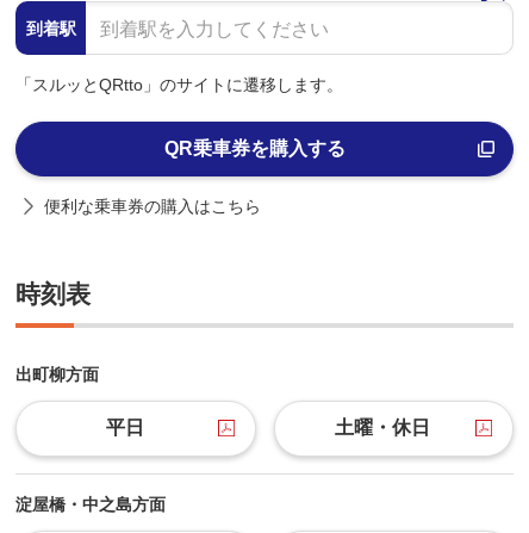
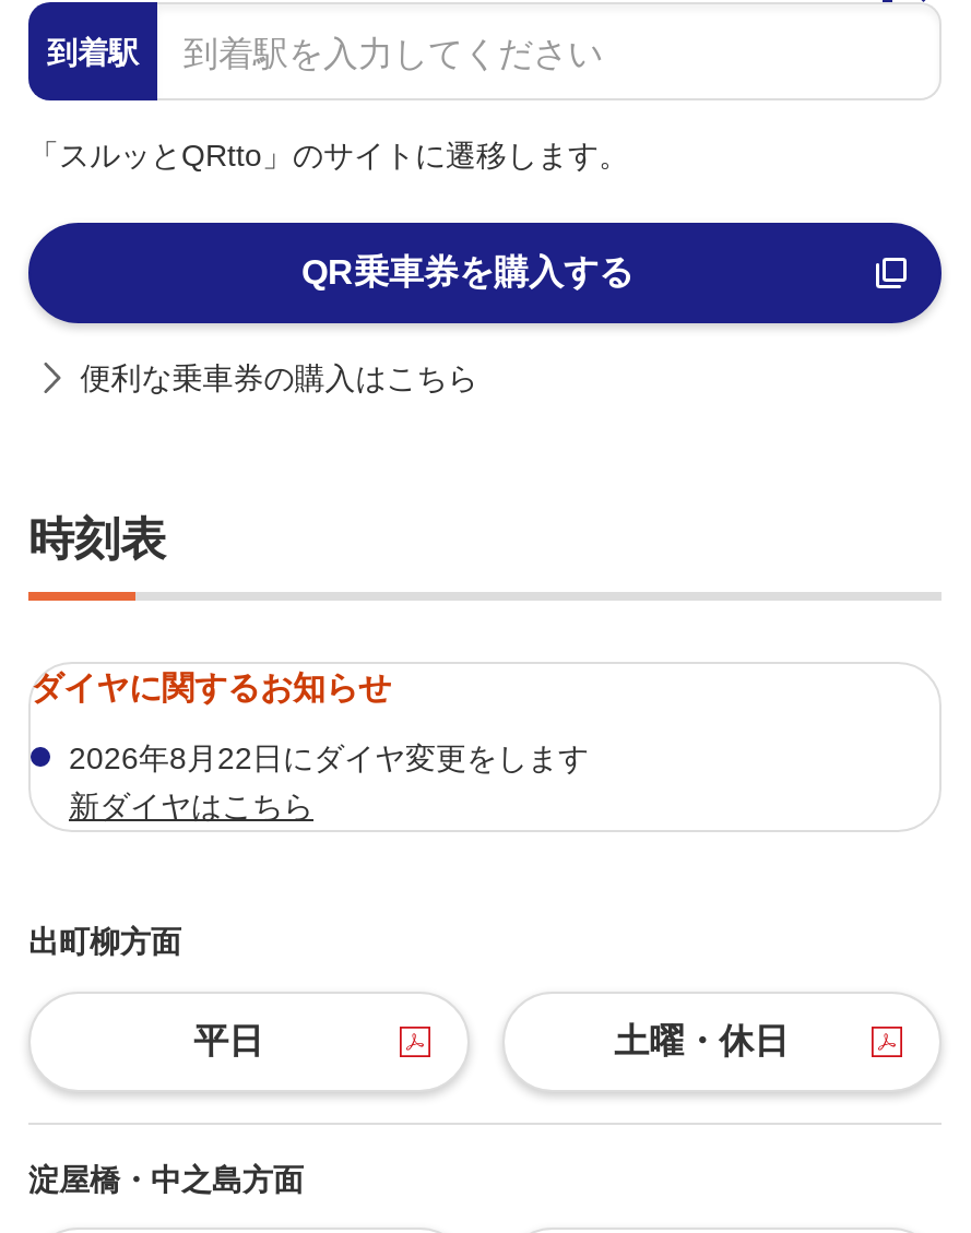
none -> [31,668,589,824] ダイヤに関するお知らせ | 2026年8月22日にダイヤ変更をします | 新ダイヤはこちら

